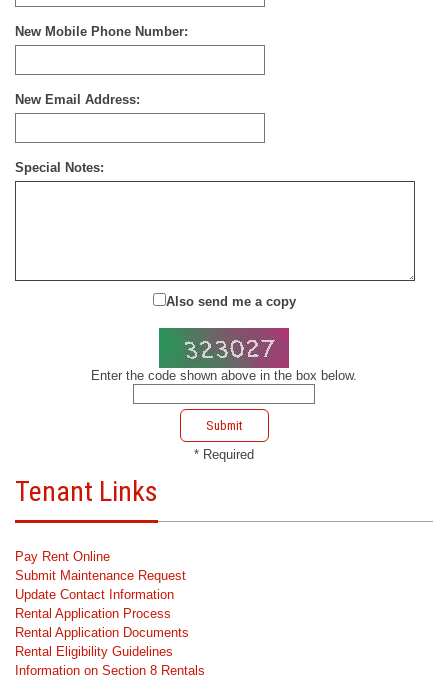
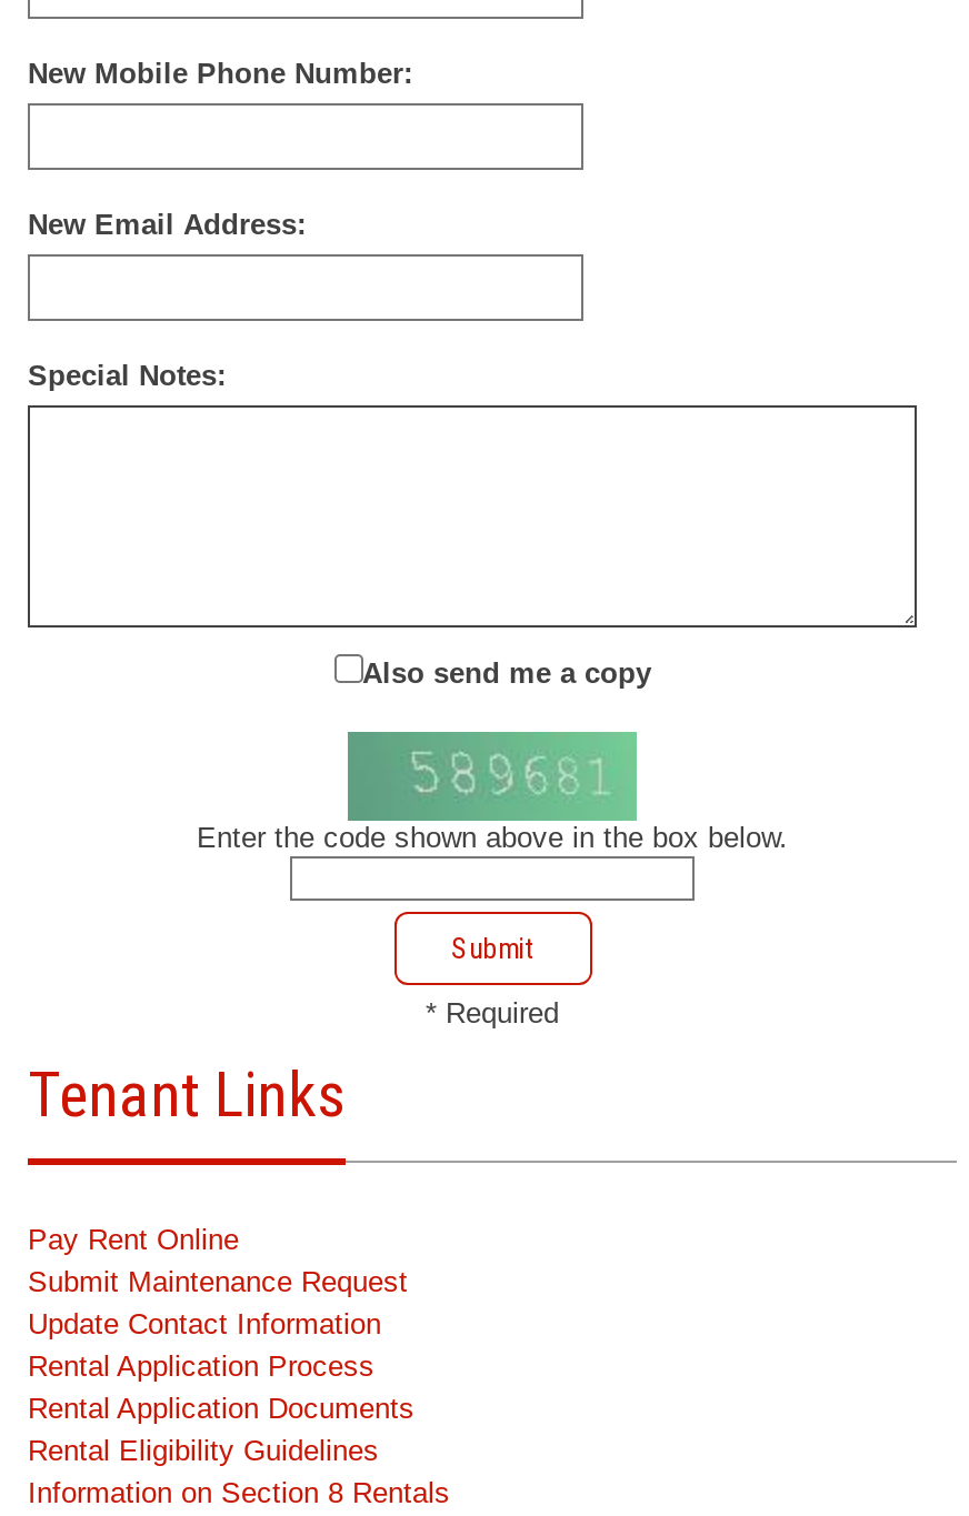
[160,327,290,366] [image] -> [348,730,639,816] [image]

